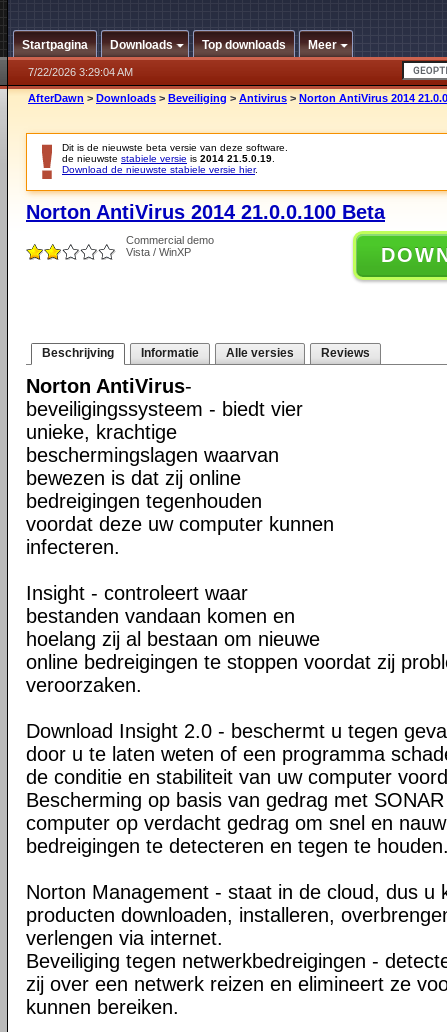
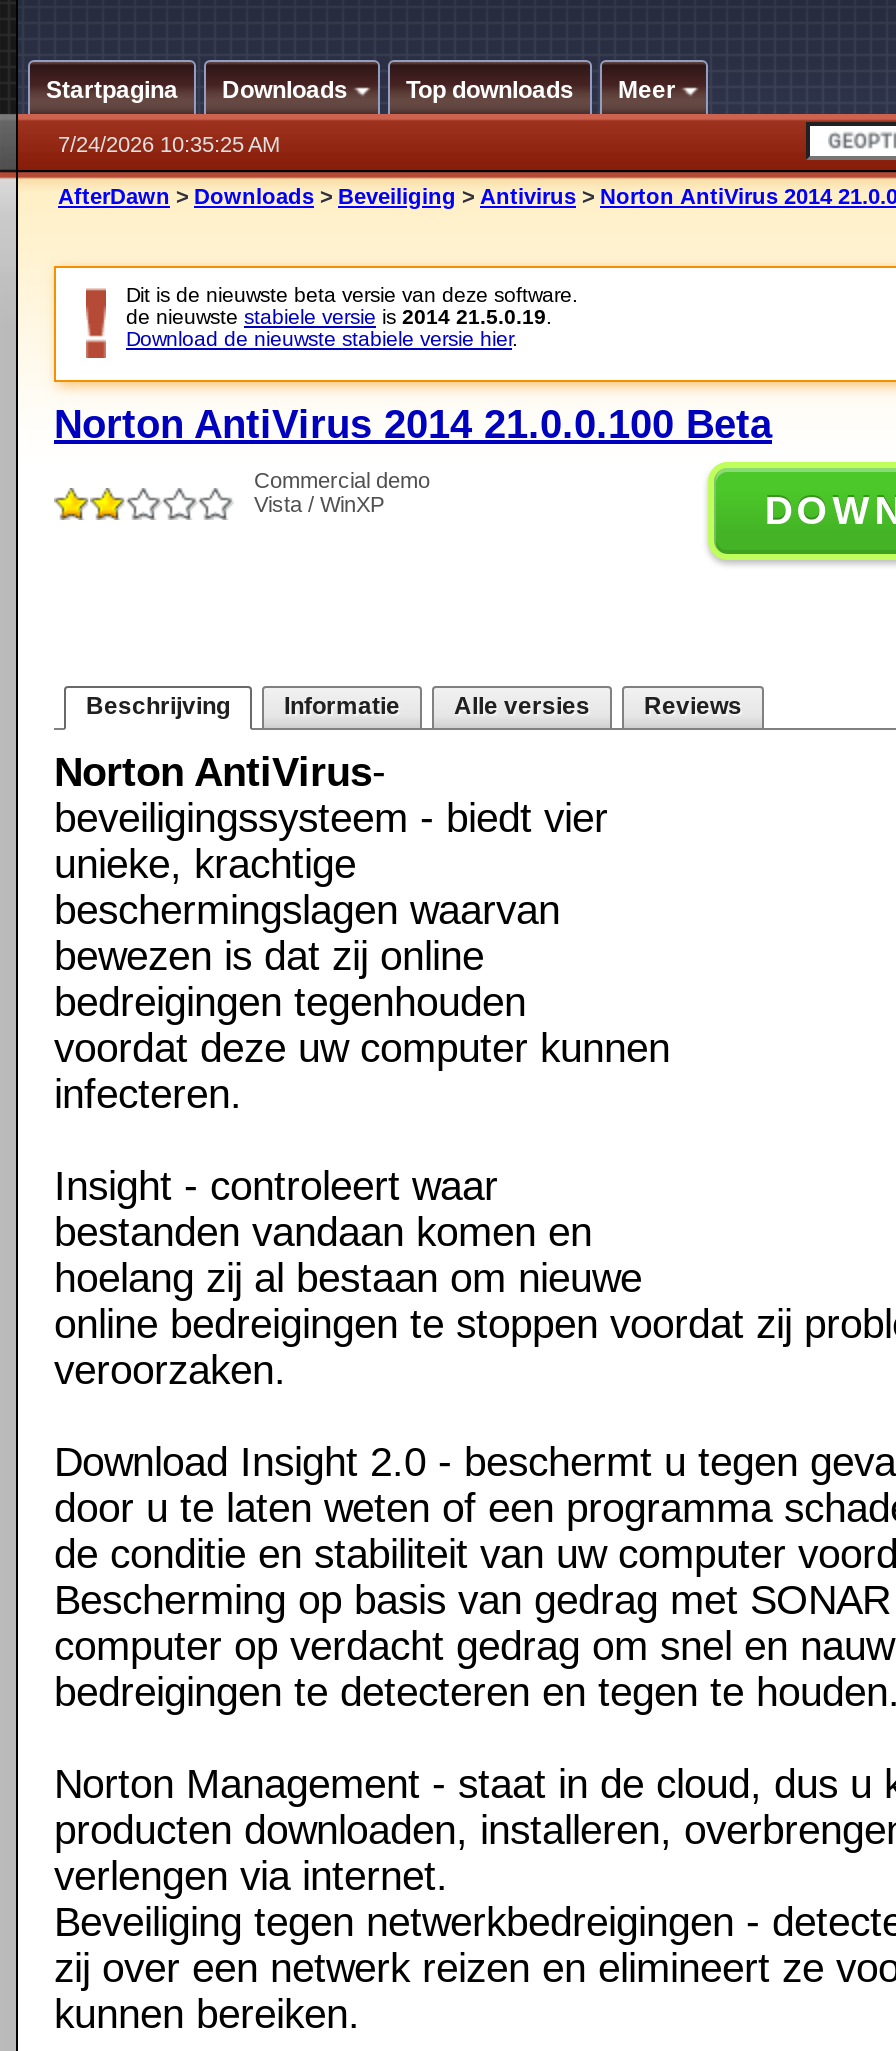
[28,66,133,78] 7/22/2026 3:29:04 AM -> [58,132,280,156] 7/24/2026 10:35:25 AM

